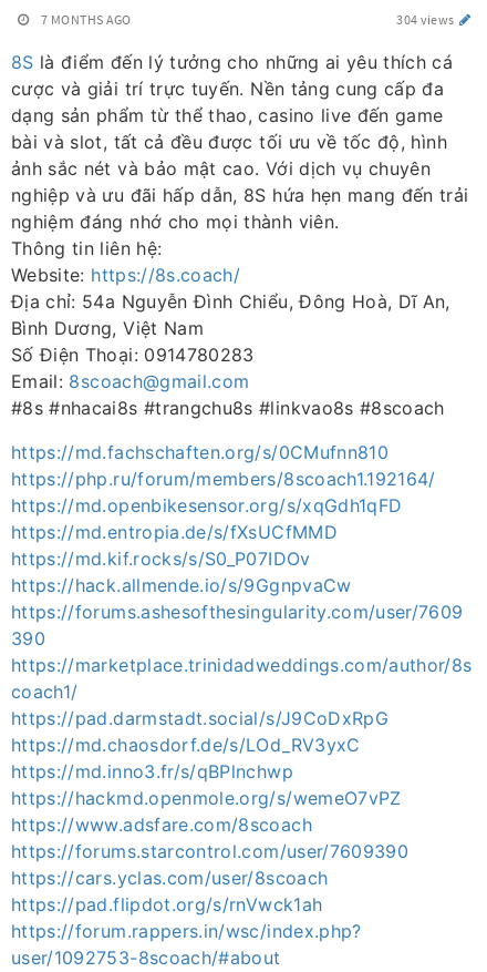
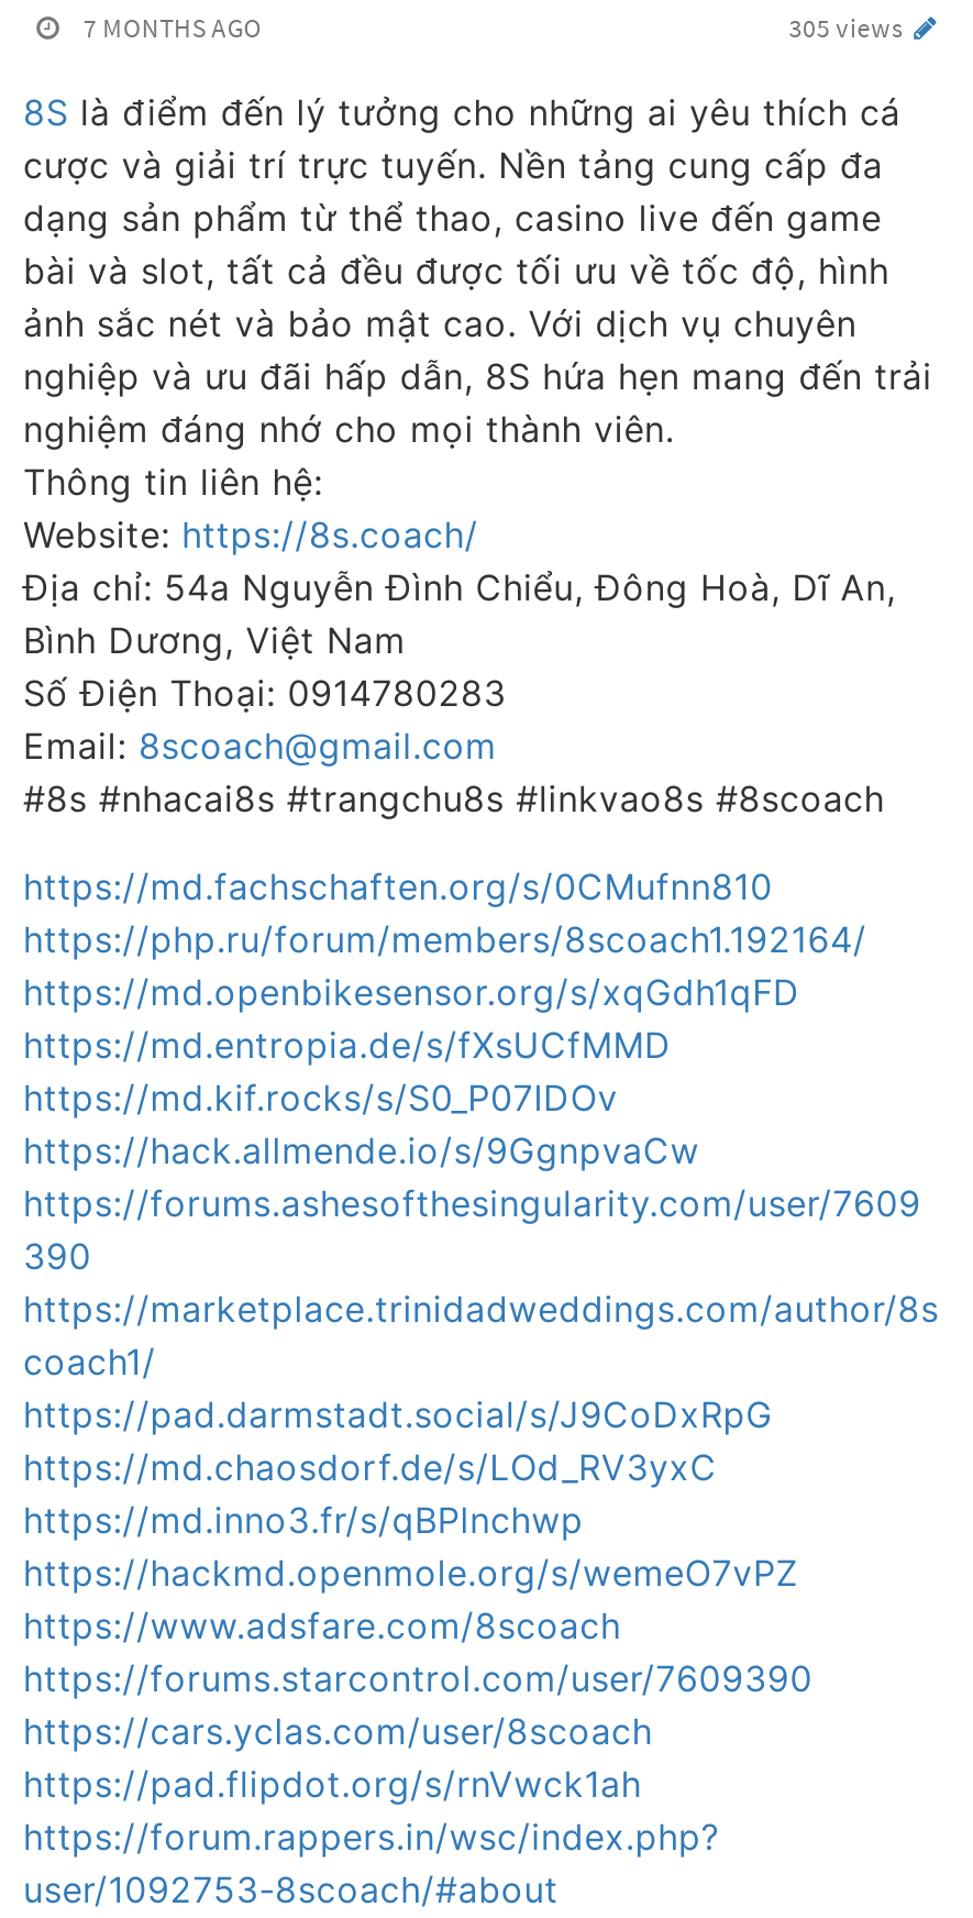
[396,11,457,28] 304 views -> [789,11,909,44] 305 views

